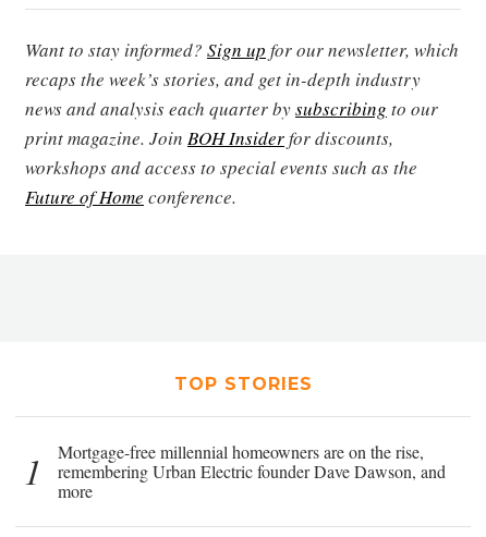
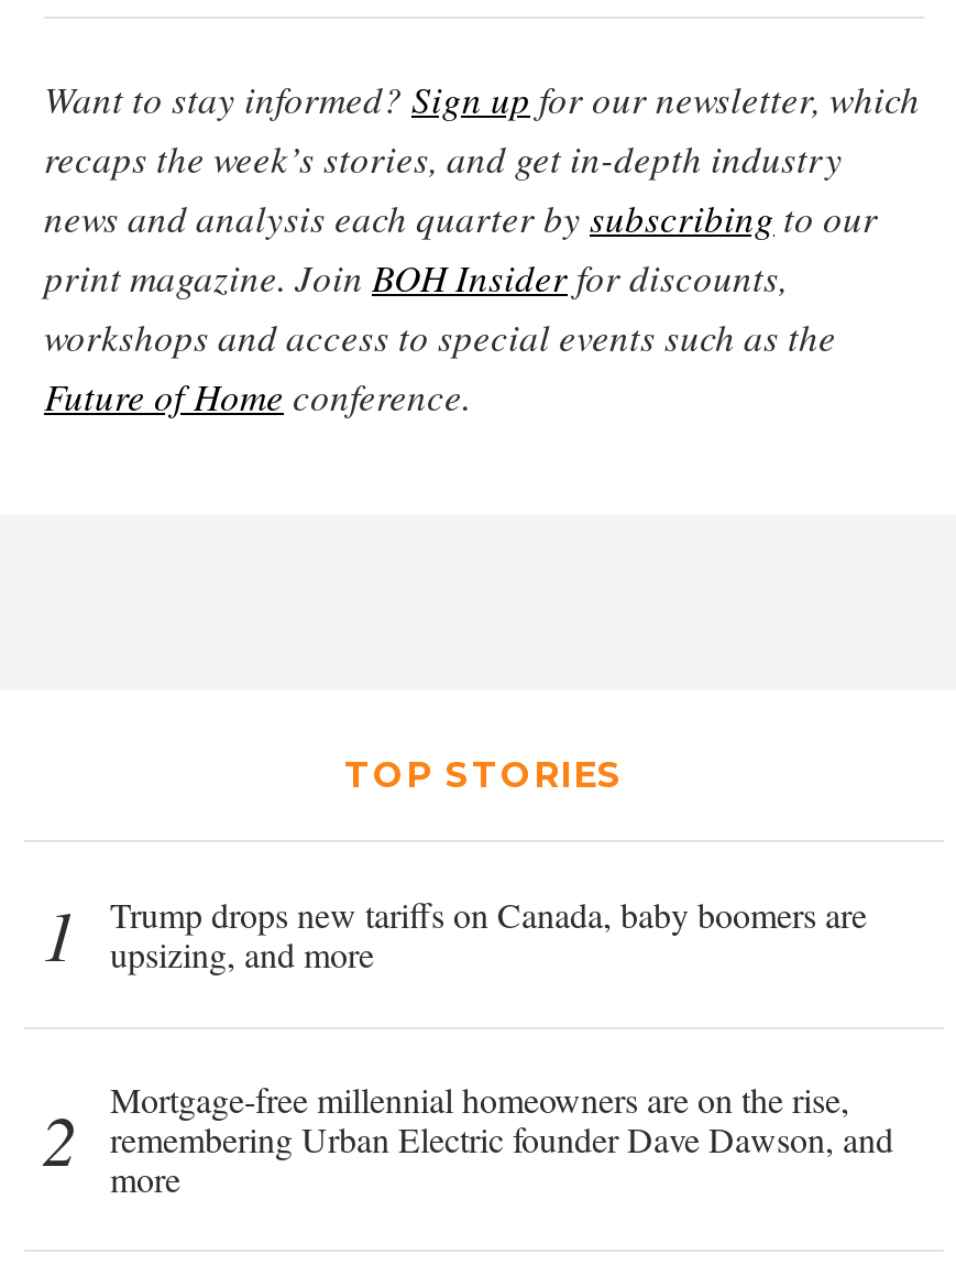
none -> [42,891,867,1186] Trump drops new tariffs on Canada, baby boomers are | upsizing, and more | 2

